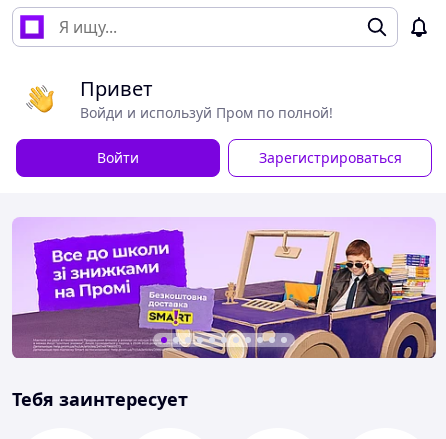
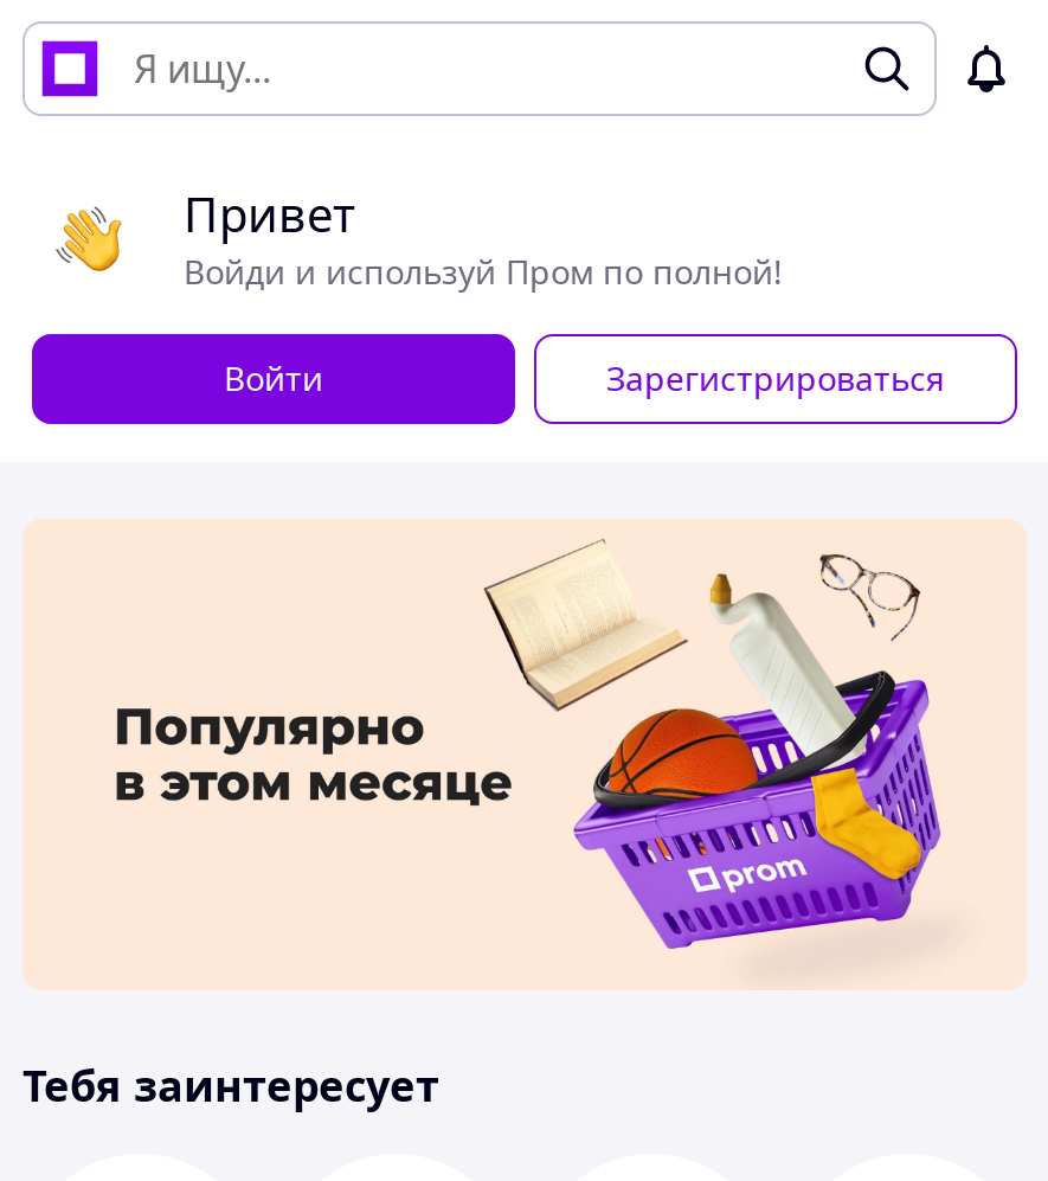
[11,217,437,359] [image] -> [25,521,1024,990] [image]

